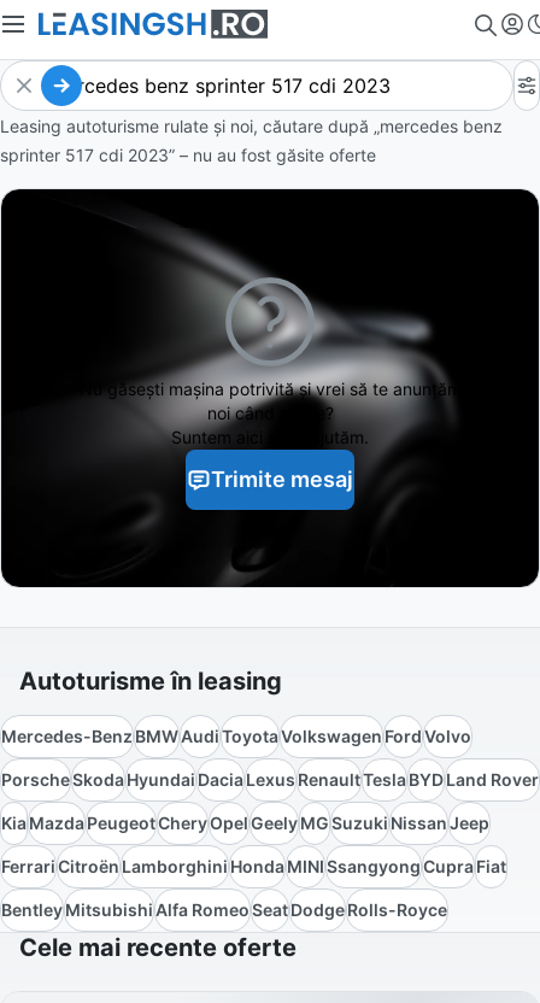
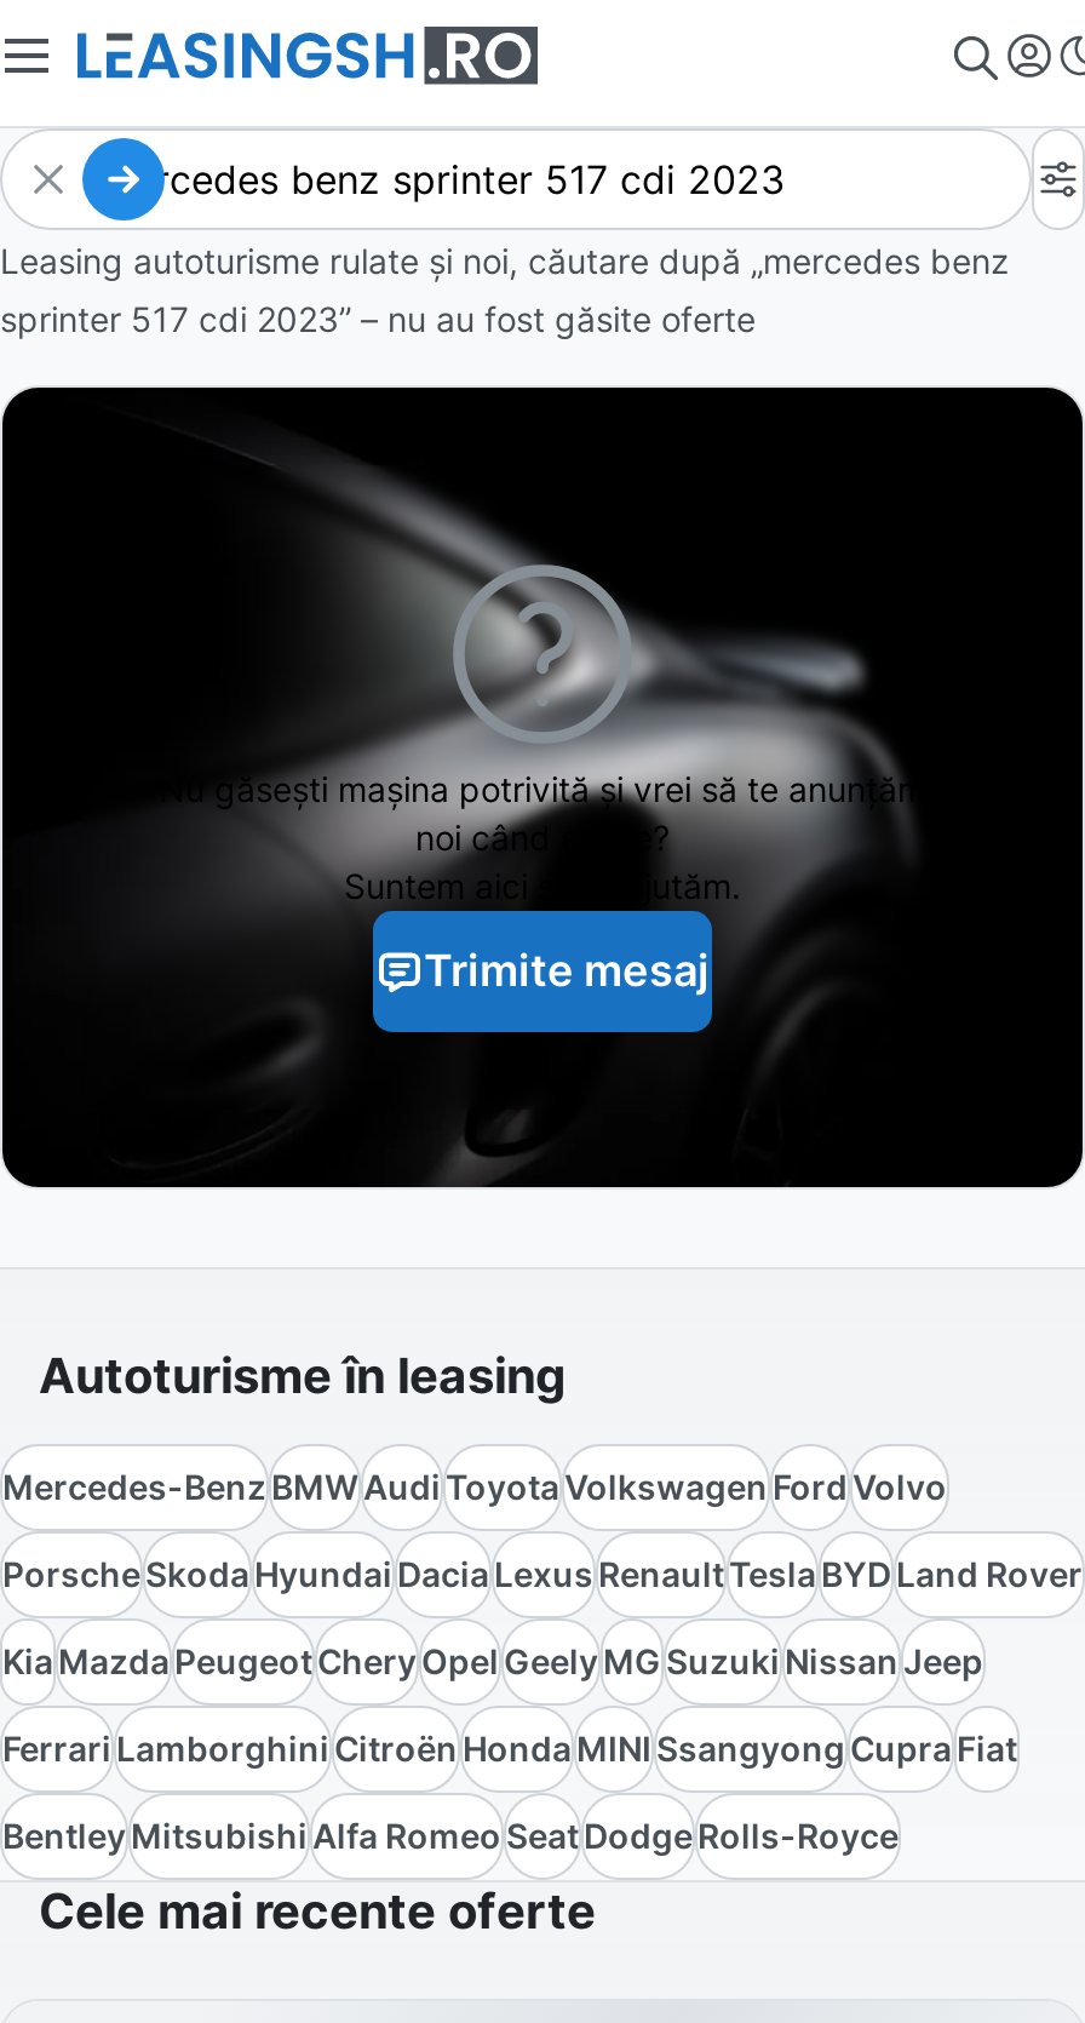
[1,856,506,876] Ferrari Citroën Lamborghini Honda MINI Ssangyong Cupra Fiat -> [2,1727,1017,1769] Ferrari Lamborghini Citroën Honda MINI Ssangyong Cupra Fiat

